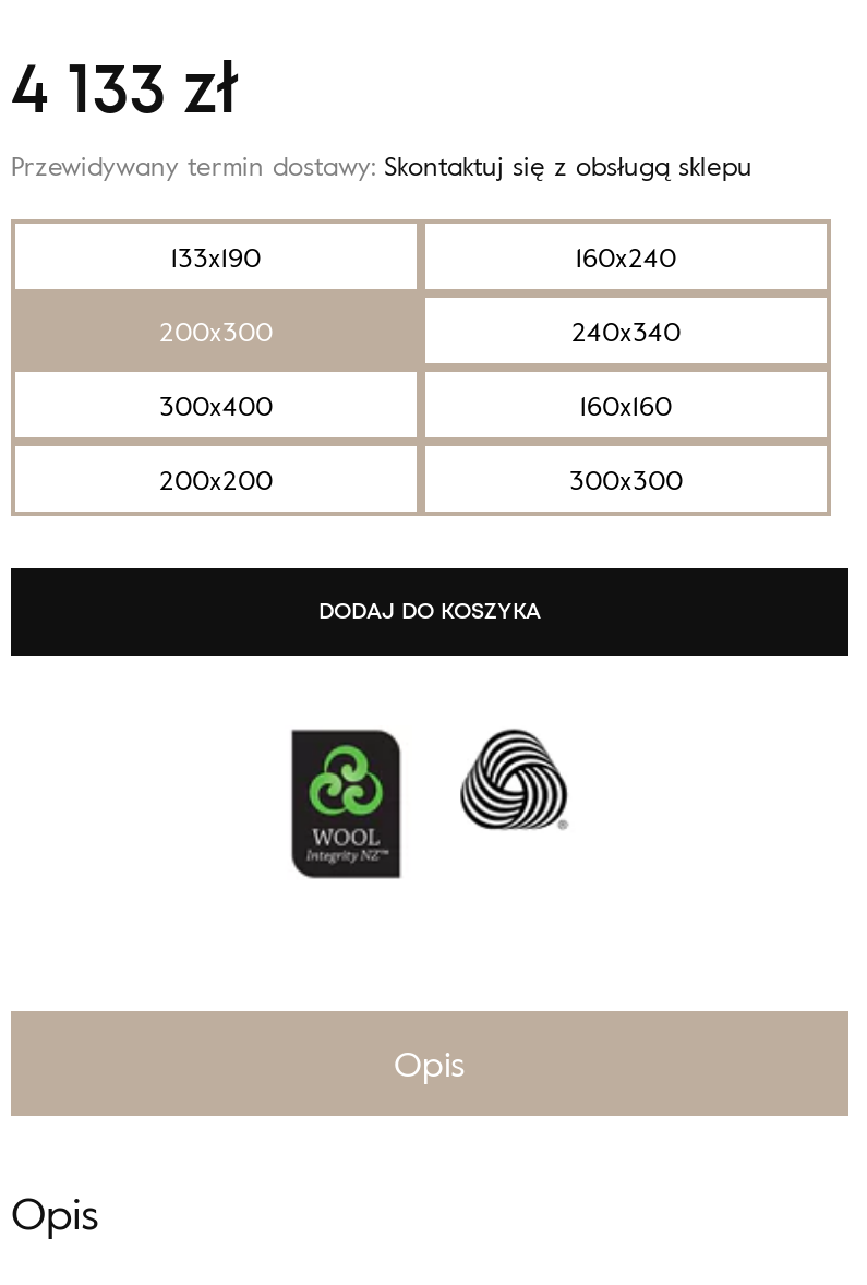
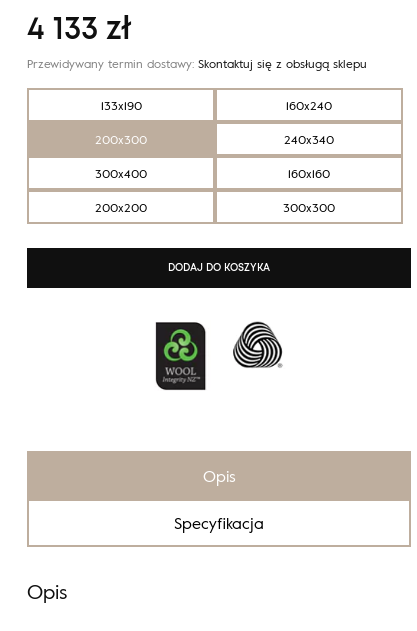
none -> [174,511,264,535] Specyfikacja

